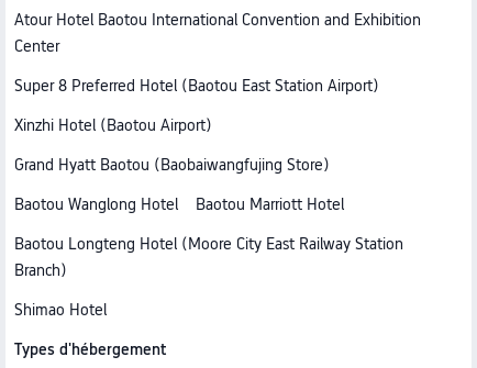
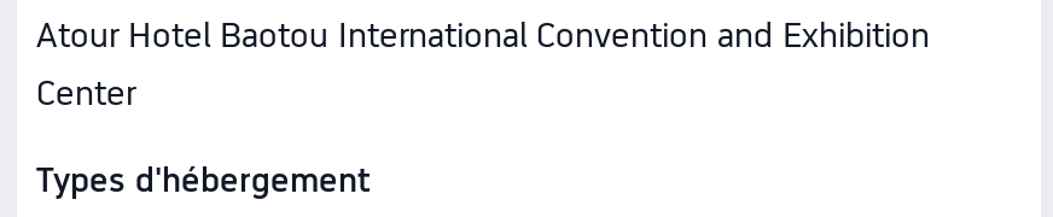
[14,77,403,319] Super 8 Preferred Hotel (Baotou East Station Airport) | Xinzhi Hotel (Baotou Airport) | Grand Hyatt Baotou (Baobaiwangfujing Store) | Baotou Wanglong Hotel | Baotou Marriott Hotel | Baotou Longteng Hotel (Moore City East Railway Station | Branch) | Shimao Hotel -> none

